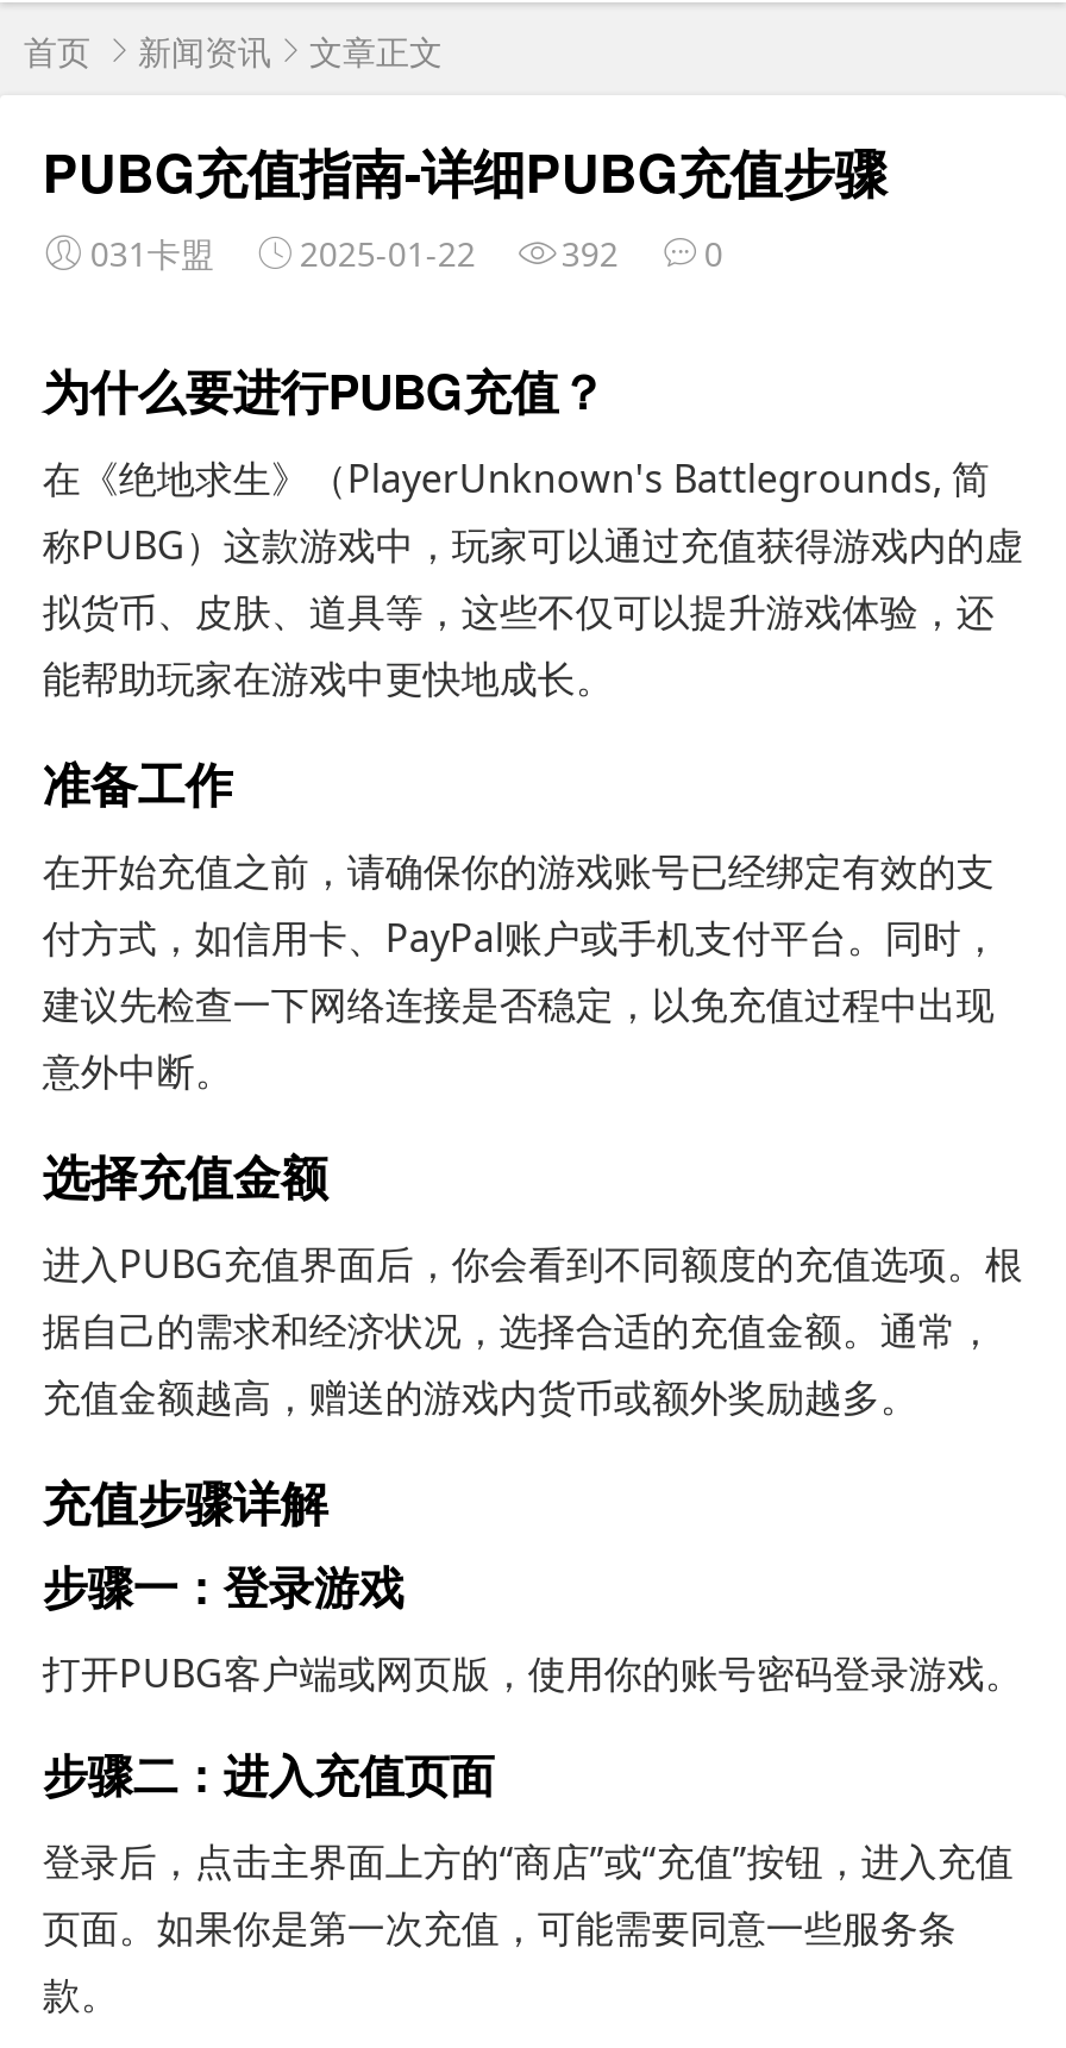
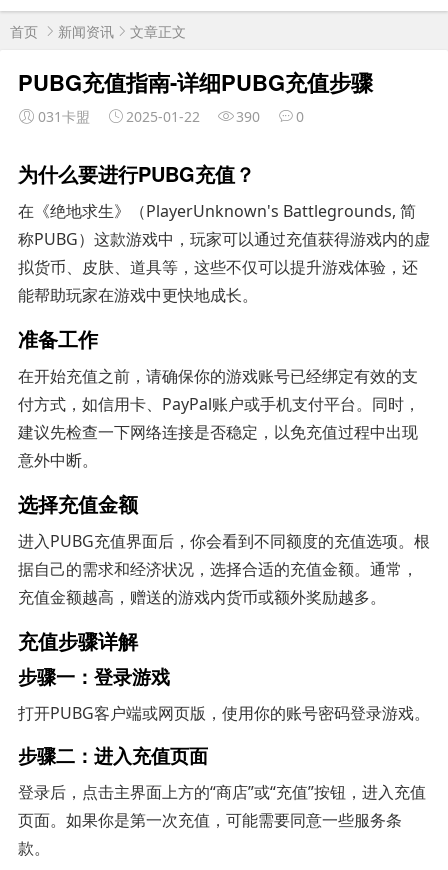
[90,231,723,276] 031卡盟 2025-01-22 392 0 -> [38,107,304,126] 031卡盟 2025-01-22 390 0

